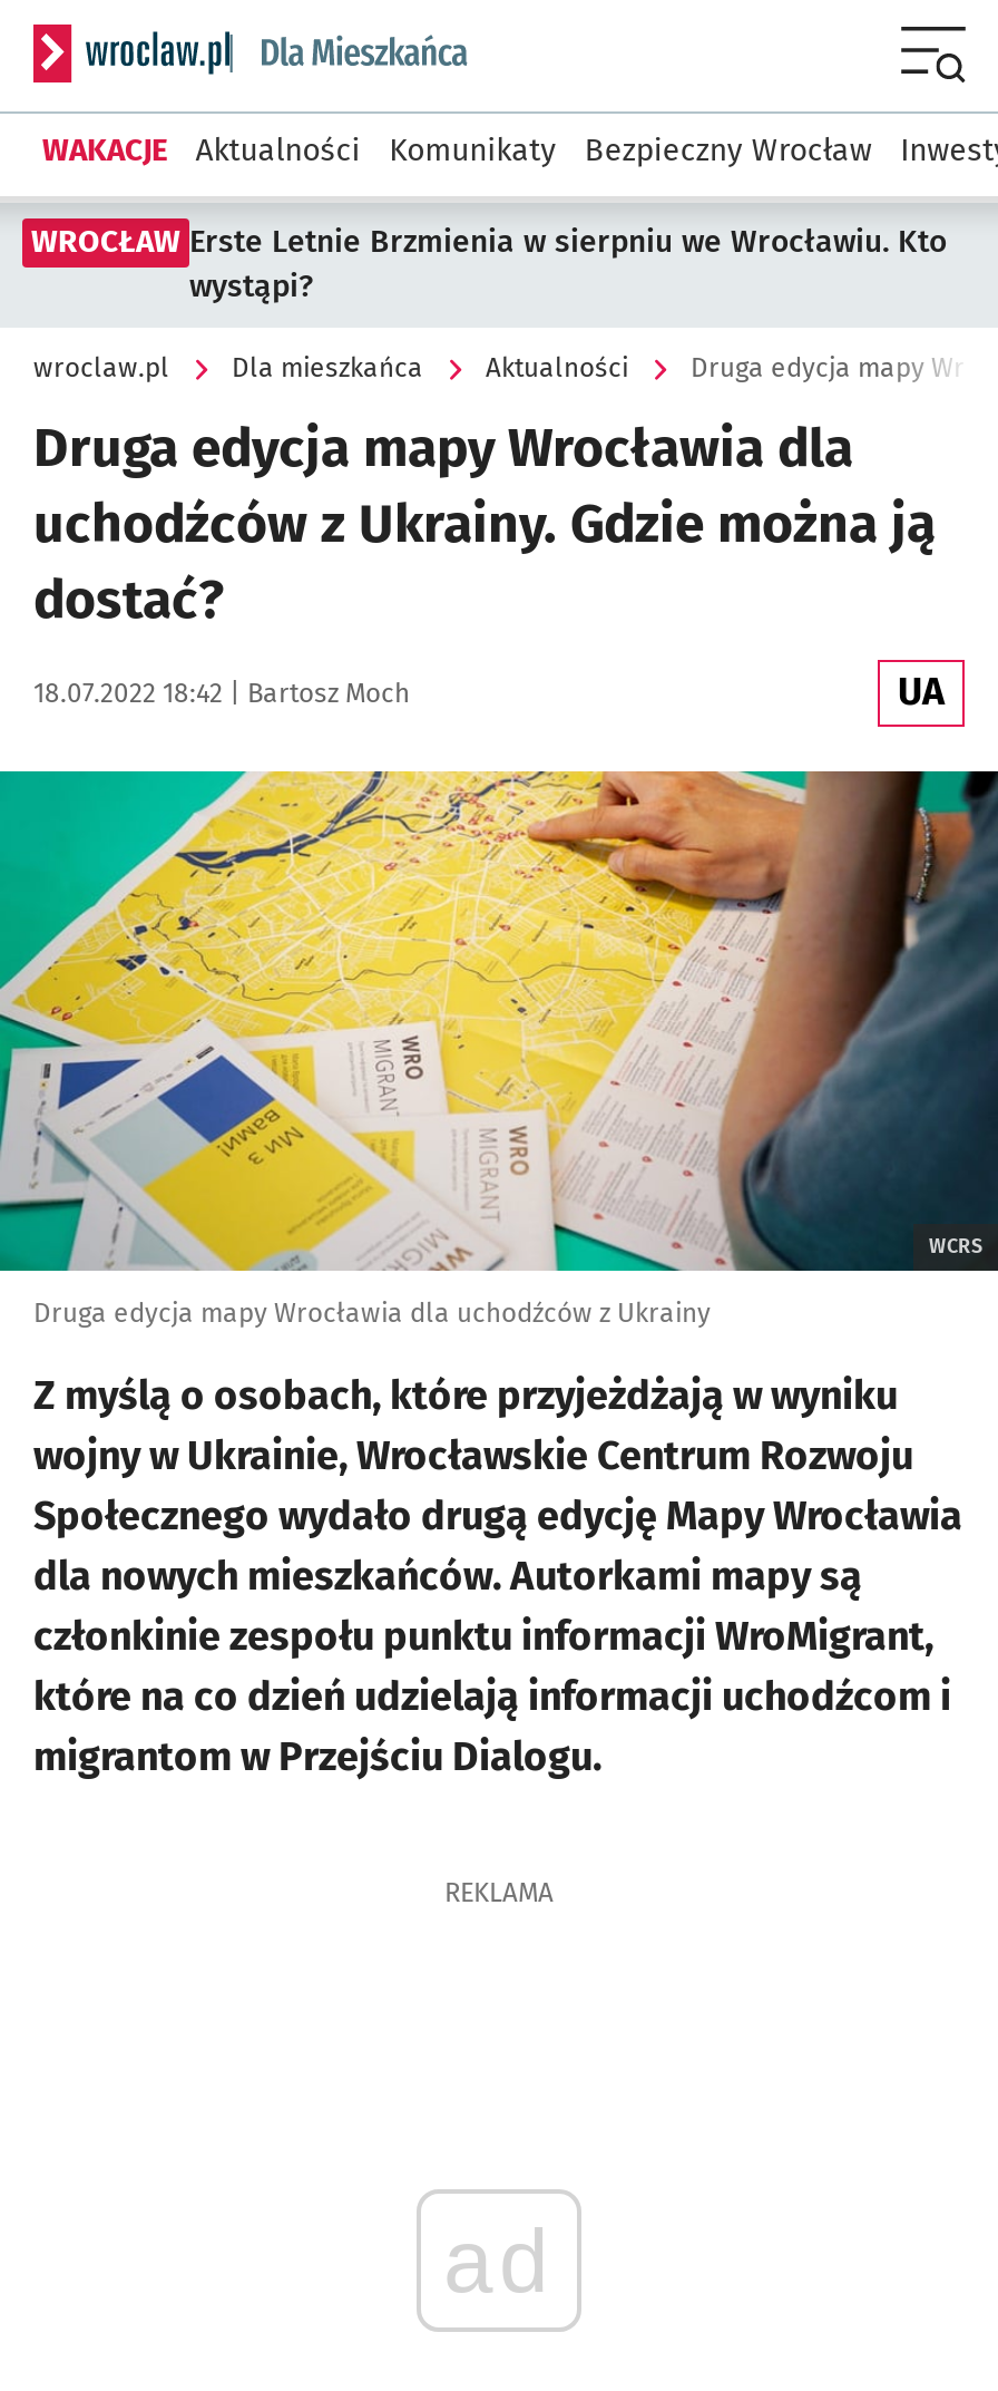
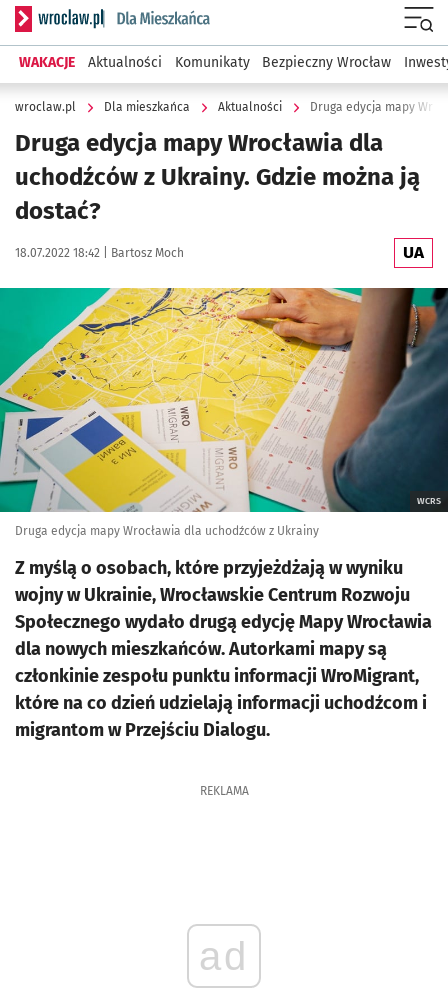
[31,223,947,305] WROCŁAW Erste Letnie Brzmienia w sierpniu we Wrocławiu. Kto | wystąpi? -> none

